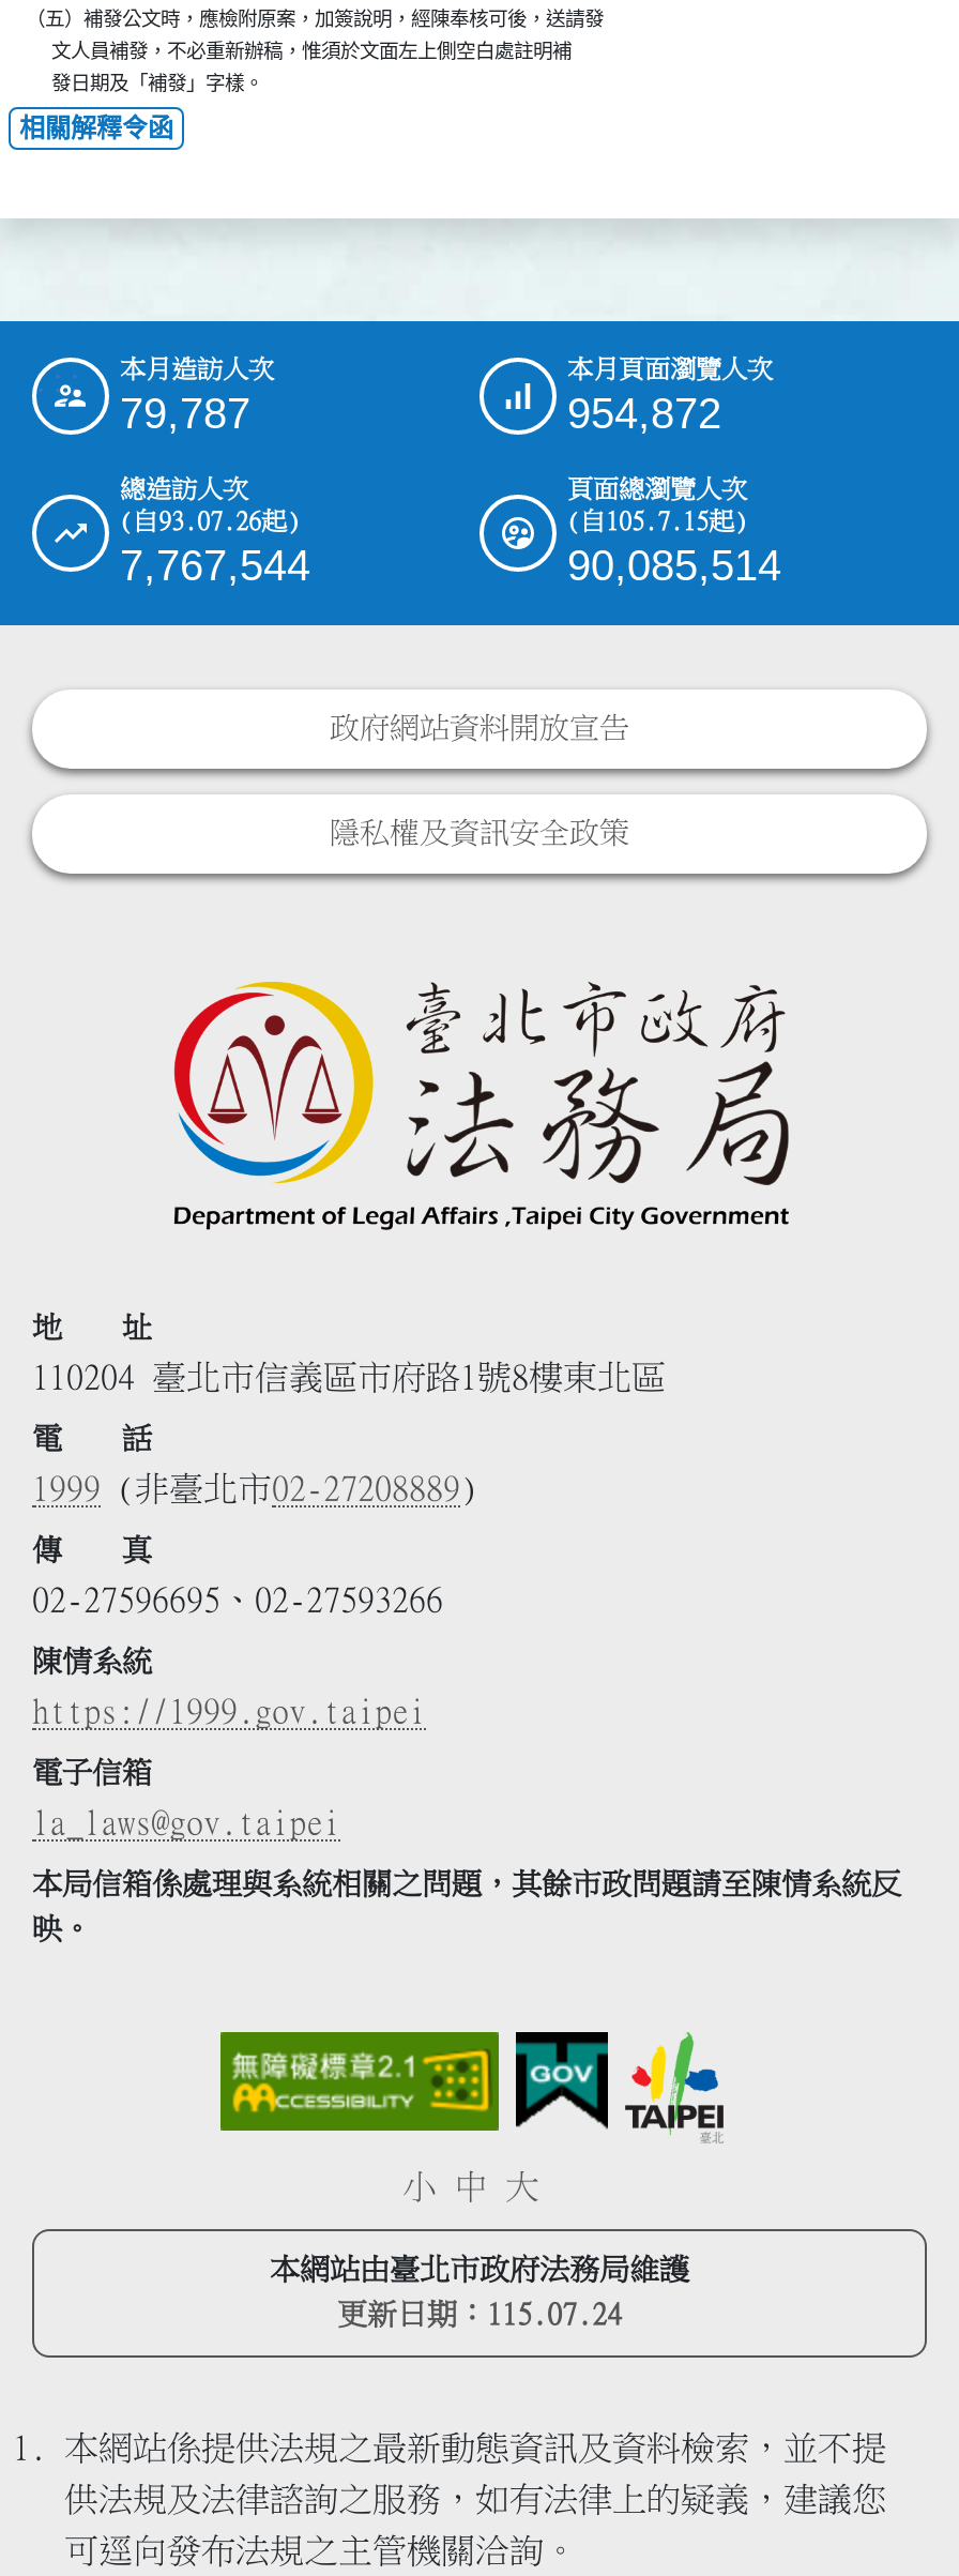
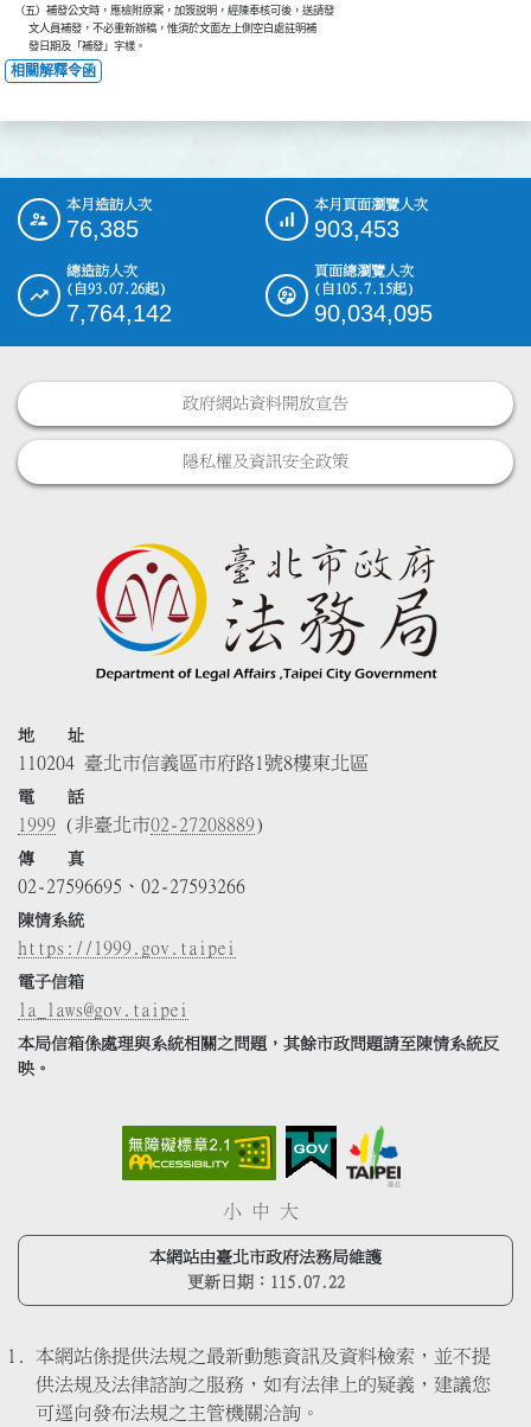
[120,389,250,436] 79,787 -> [66,216,139,242] 76,385
[567,389,721,436] 954,872 -> [314,216,399,242] 903,453
[120,541,310,588] 7,767,544 -> [66,300,172,326] 7,764,142
[567,541,781,588] 90,085,514 -> [314,300,433,326] 90,034,095
[337,2299,622,2329] 更新日期：115.07.24 -> [187,1274,344,1290] 更新日期：115.07.22

